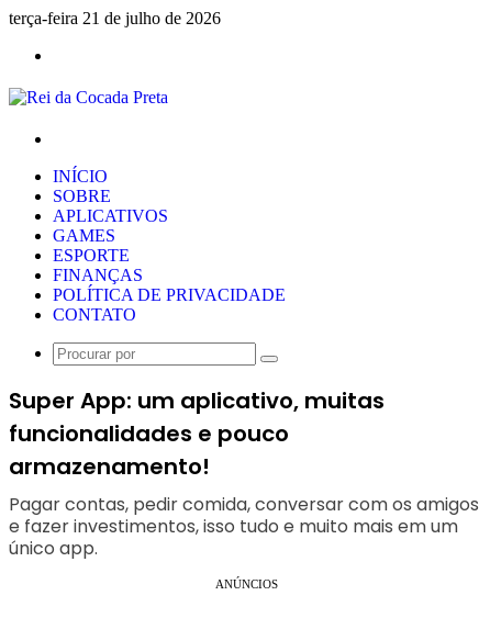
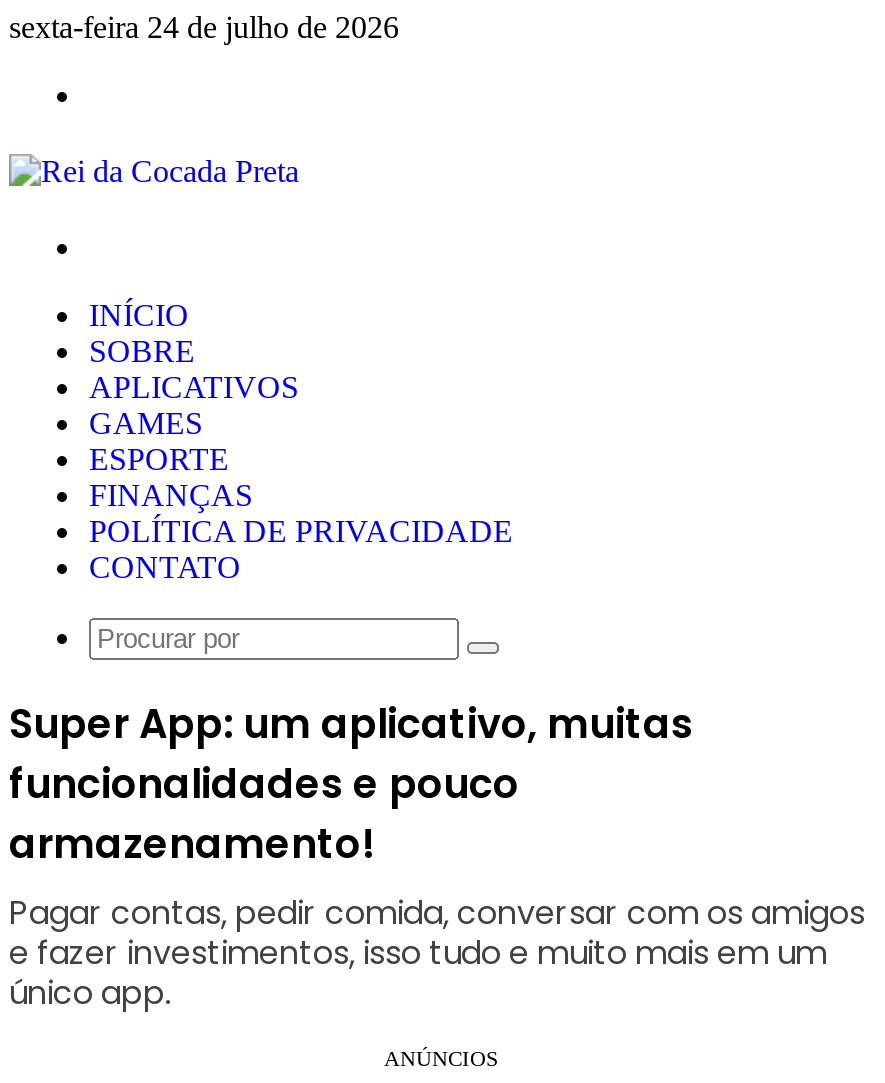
[9,9,221,27] terça-feira 21 de julho de 2026 -> [9,10,399,44] sexta-feira 24 de julho de 2026

